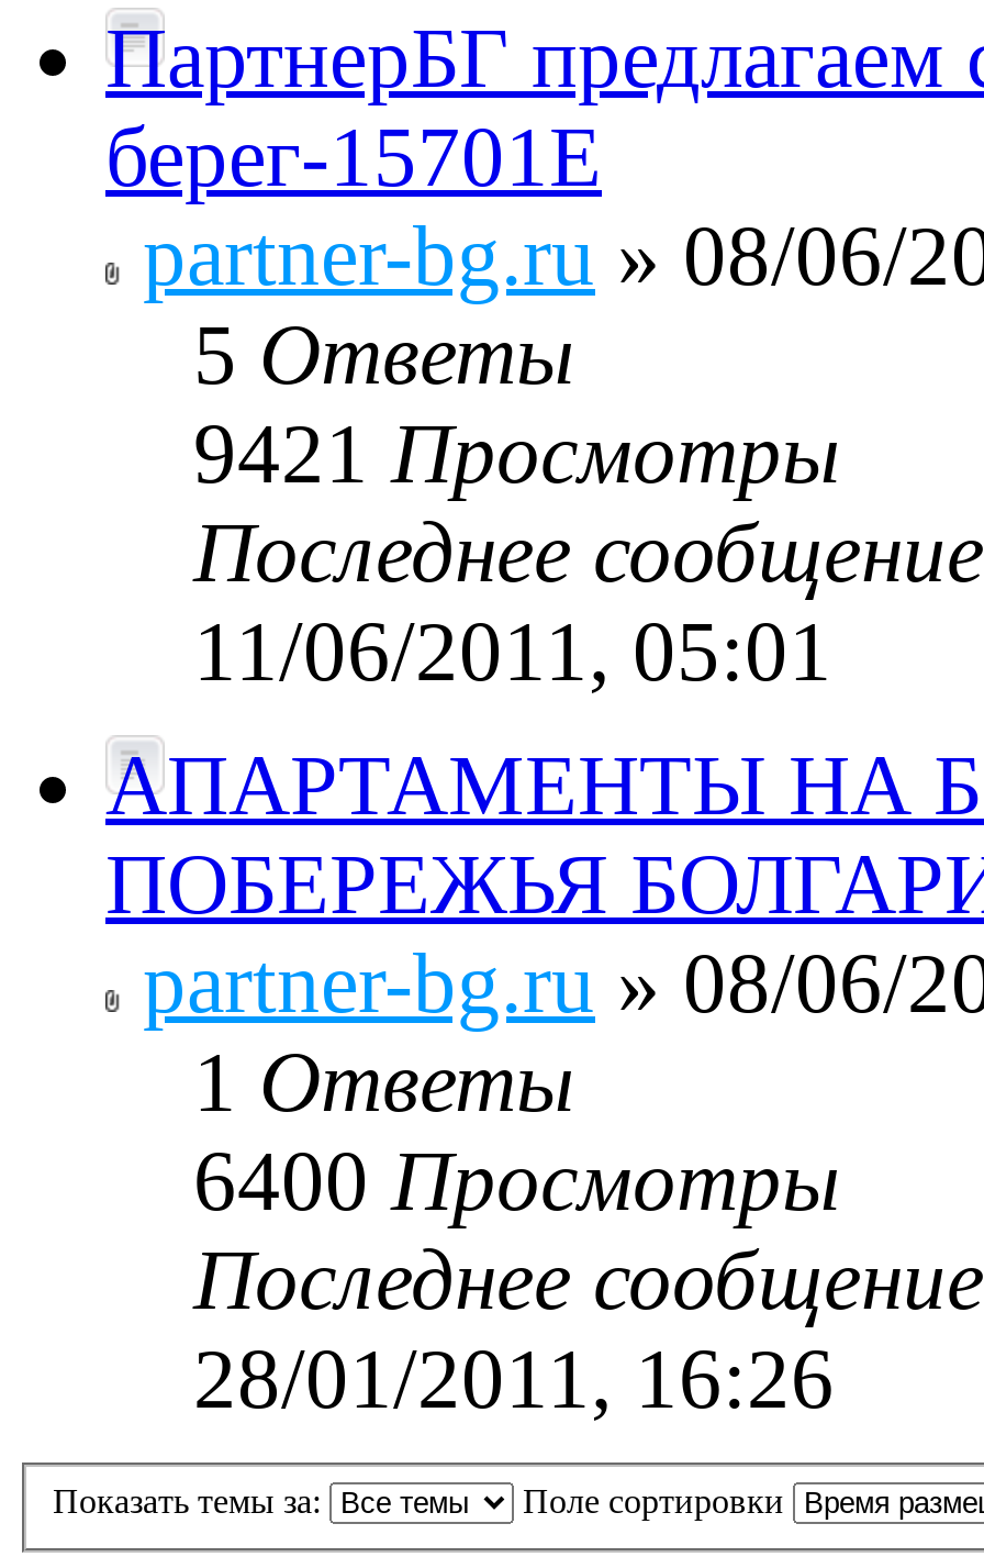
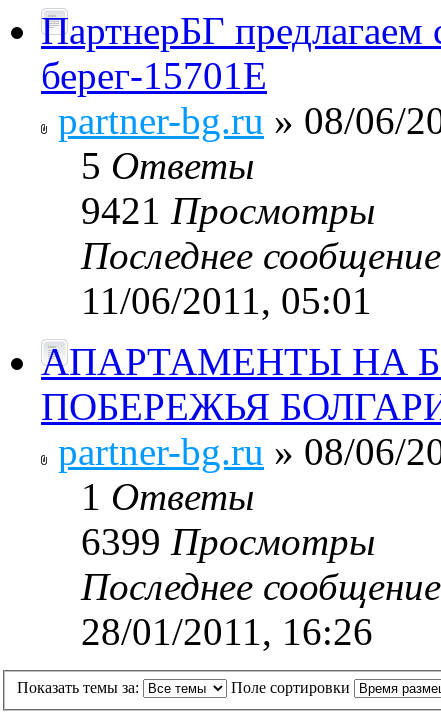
[193,1134,839,1228] 6400 Просмотры -> [81,520,375,563] 6399 Просмотры

